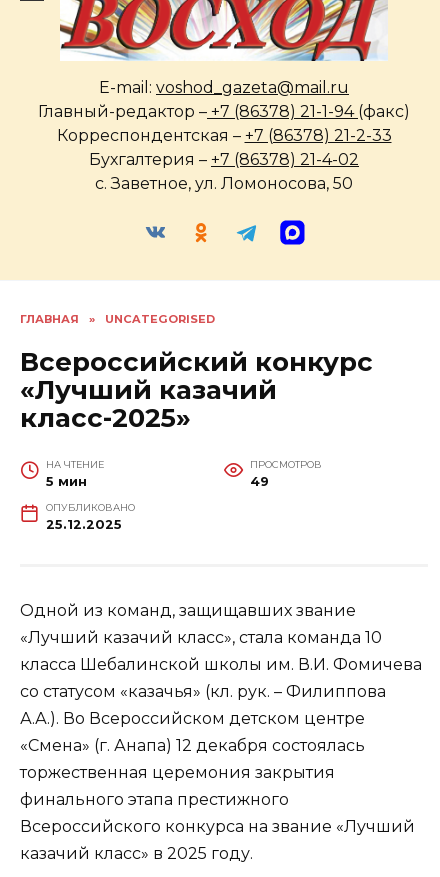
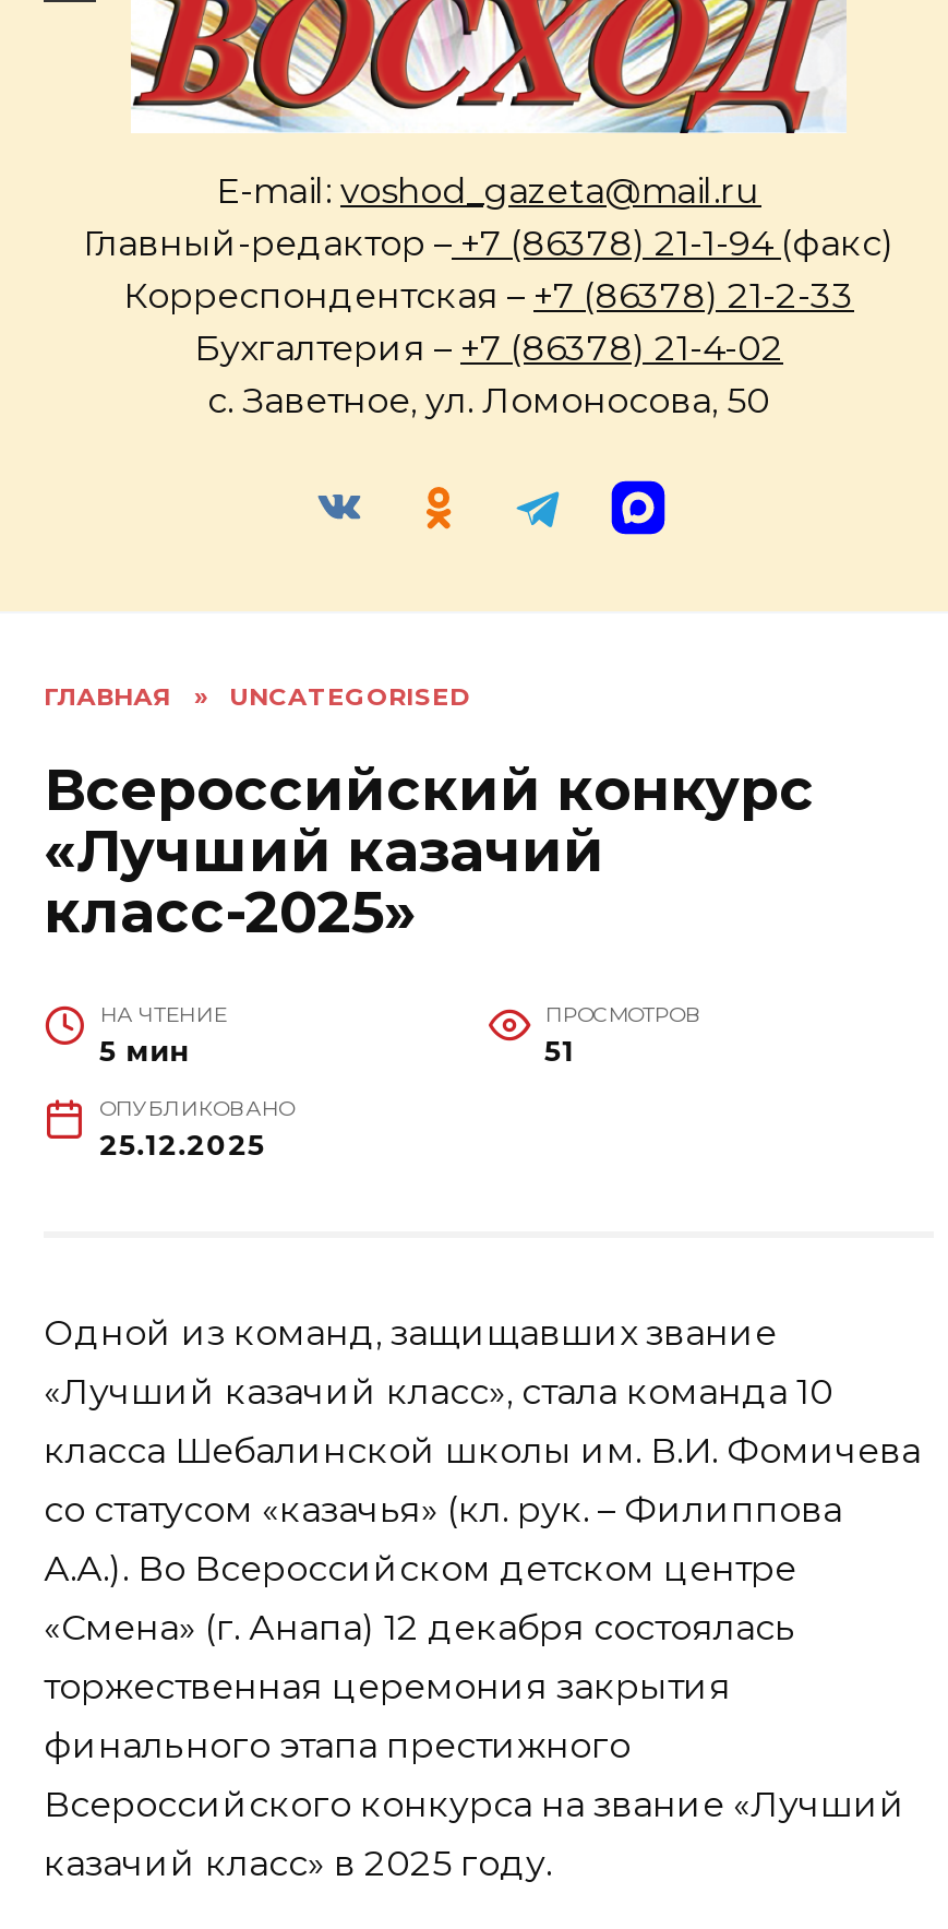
[250,474,269,489] 49 -> [545,1034,575,1067] 51

